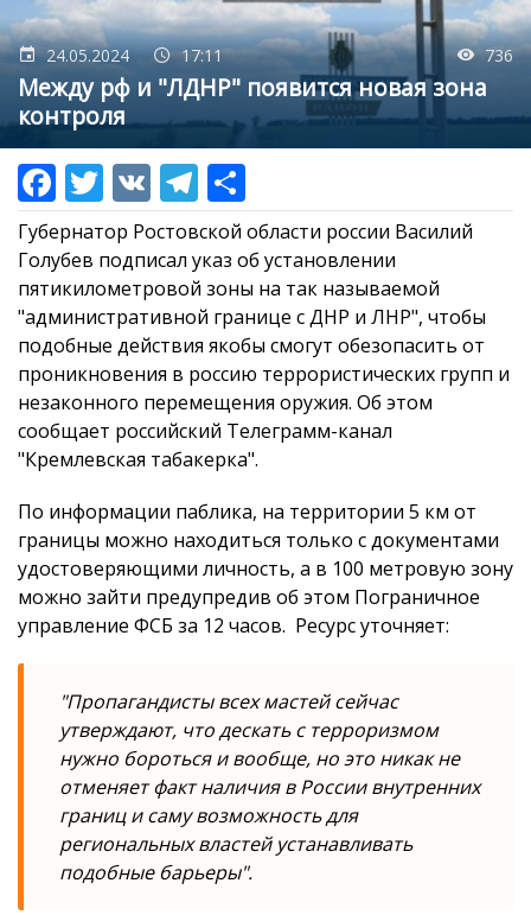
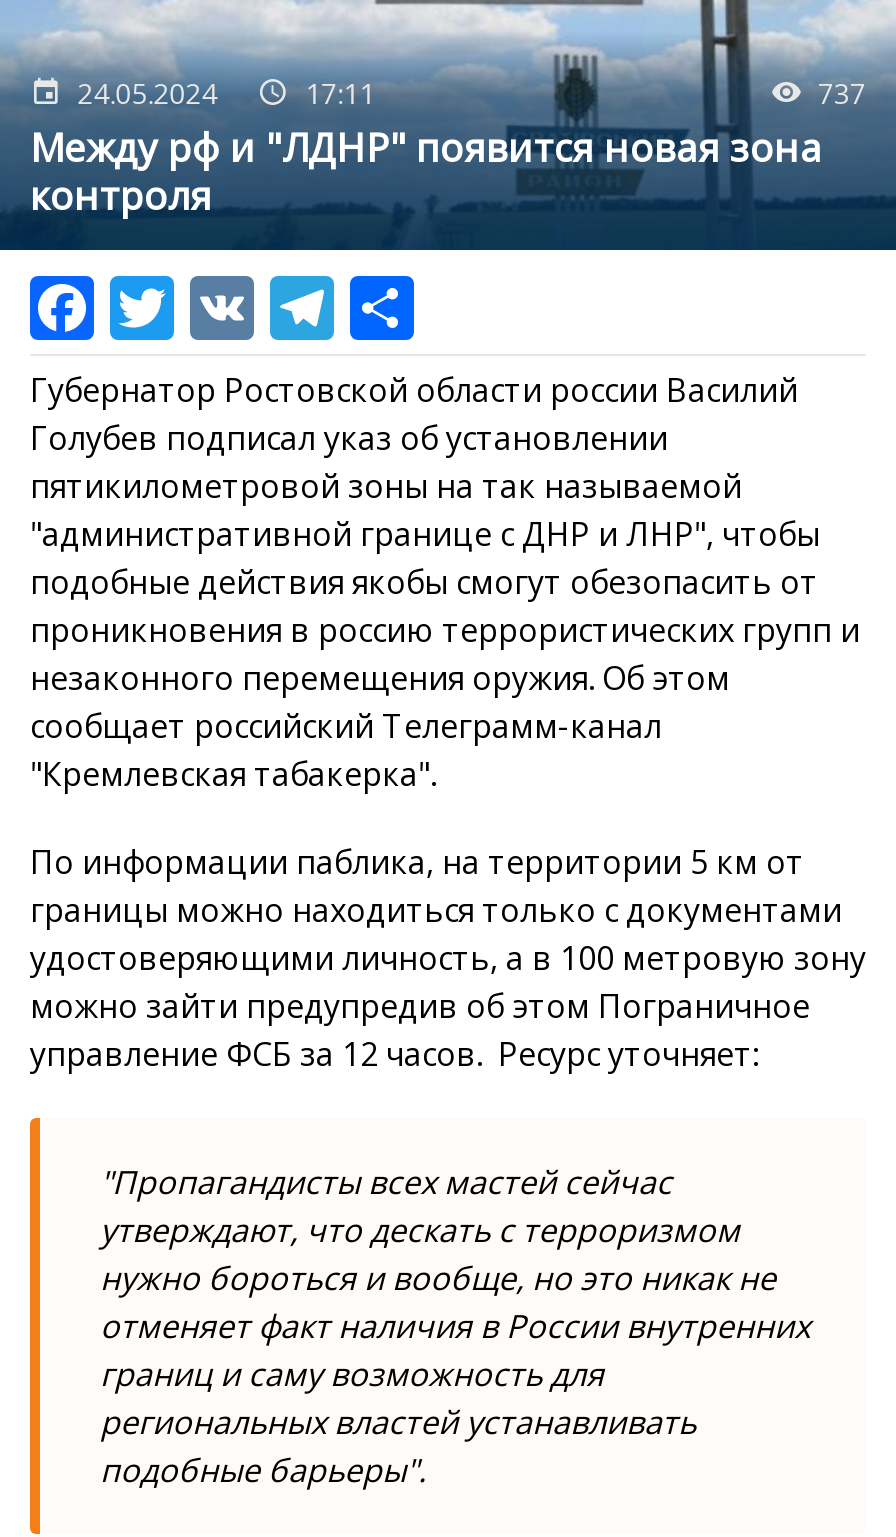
[485,44,513,66] 736 -> [818,74,866,112] 737

